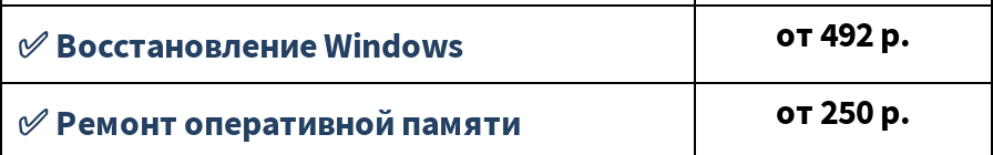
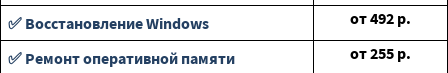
[776,89,911,133] от 250 р. -> [350,43,411,63] от 255 р.

